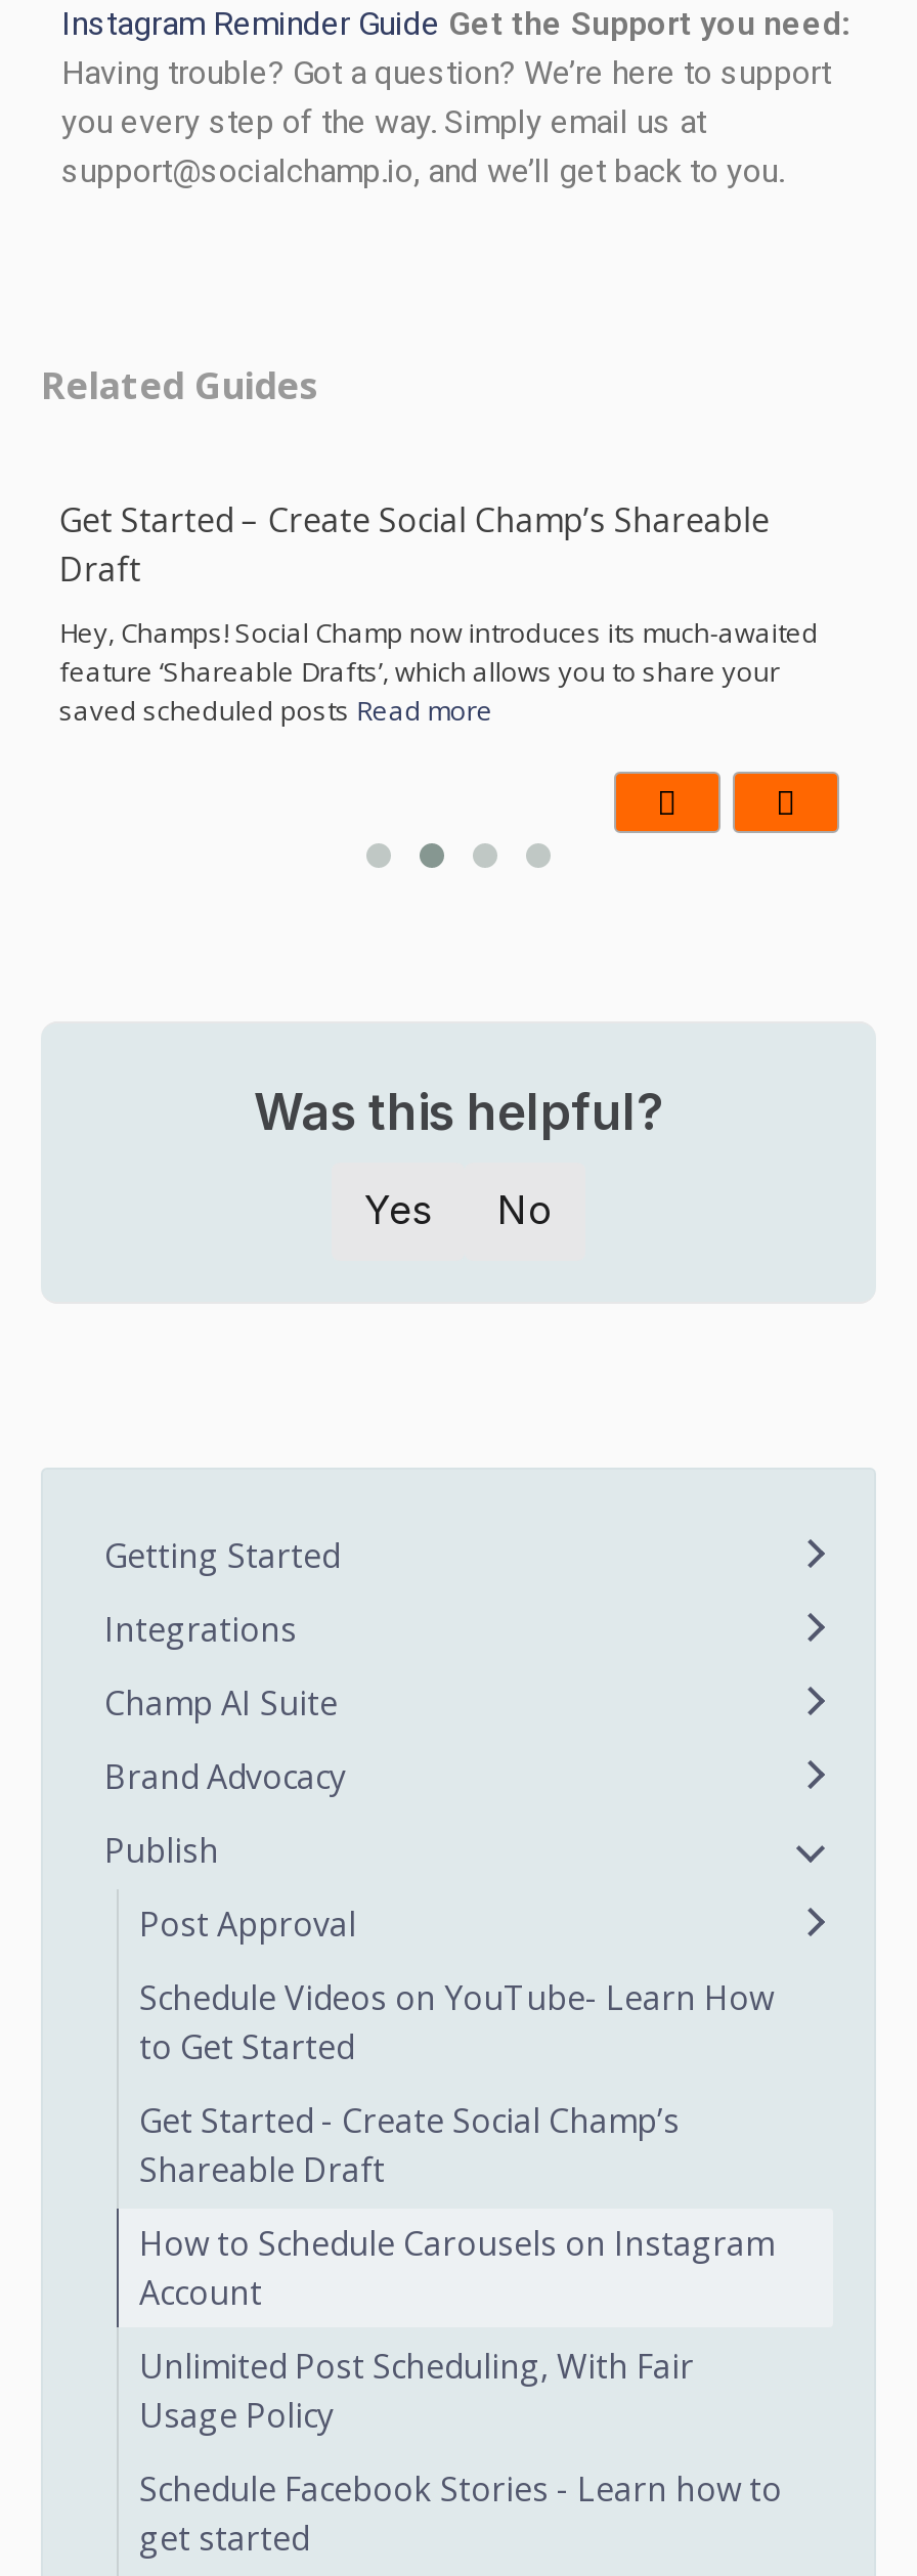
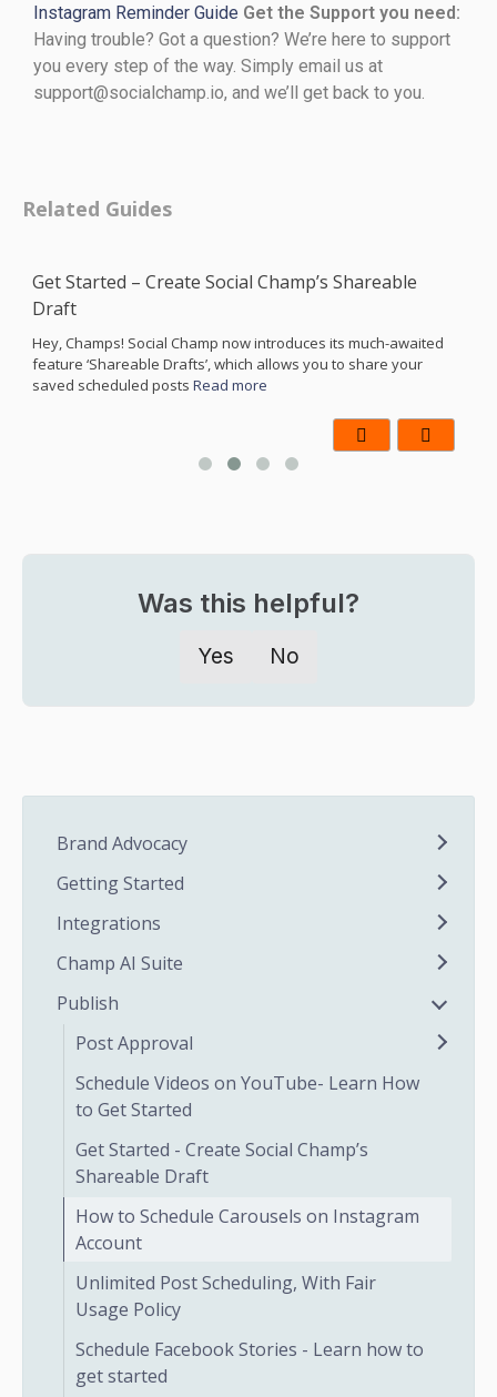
moved [104,1534,340,1726] -> [57,871,184,976]: Getting Started | Integrations | Champ AI Suite
moved [104,1755,346,1800] -> [57,831,187,856]: Brand Advocacy

